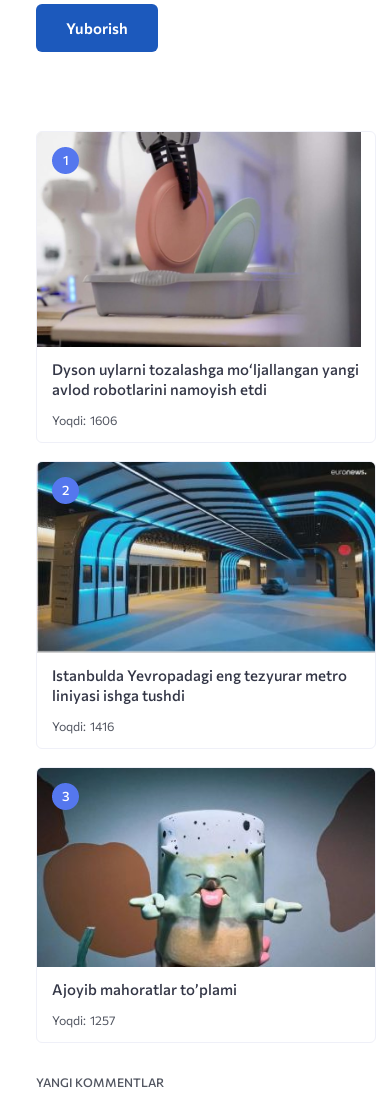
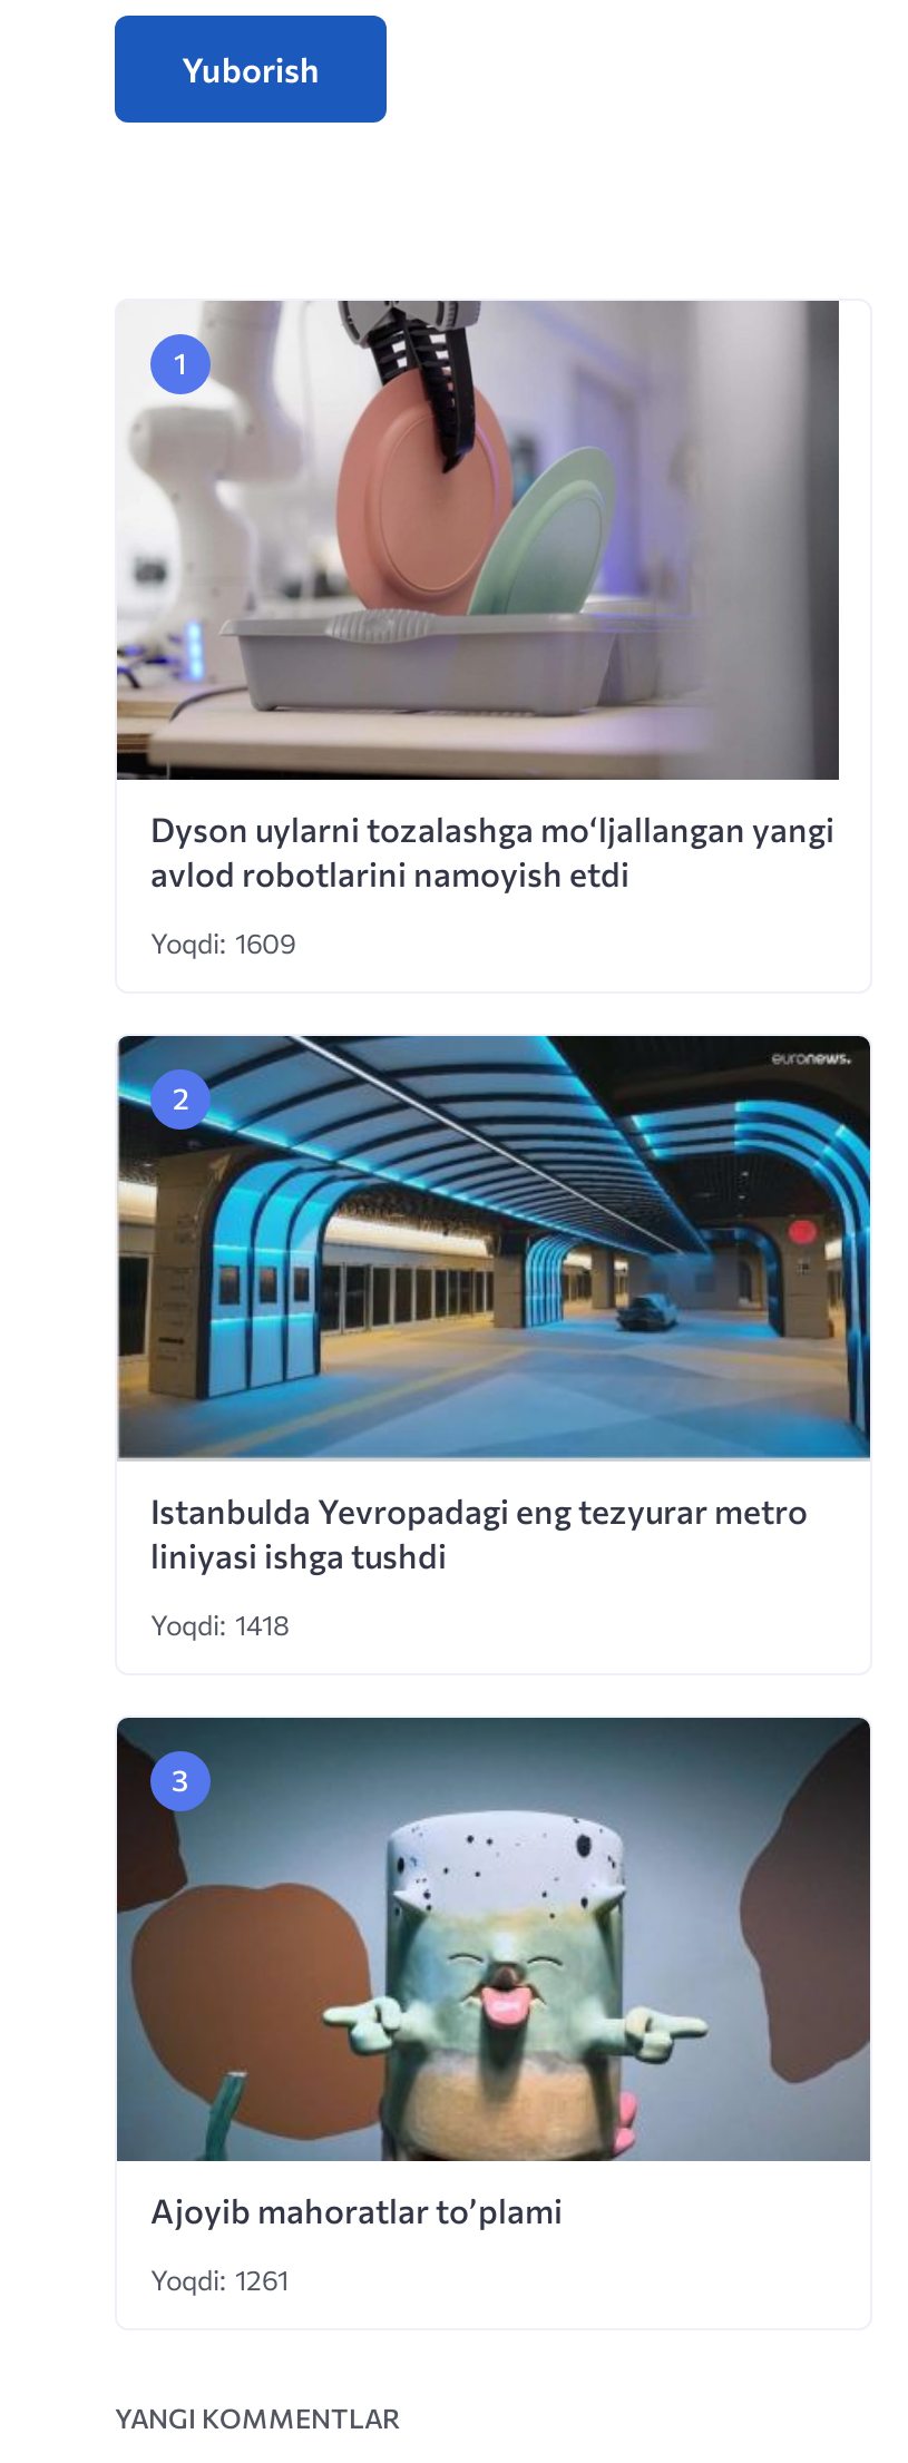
[52,412,117,428] Yoqdi: 1606 -> [150,924,295,960] Yoqdi: 1609
[52,718,114,734] Yoqdi: 1416 -> [150,1606,289,1642] Yoqdi: 1418
[52,1012,116,1028] Yoqdi: 1257 -> [150,2261,289,2297] Yoqdi: 1261

